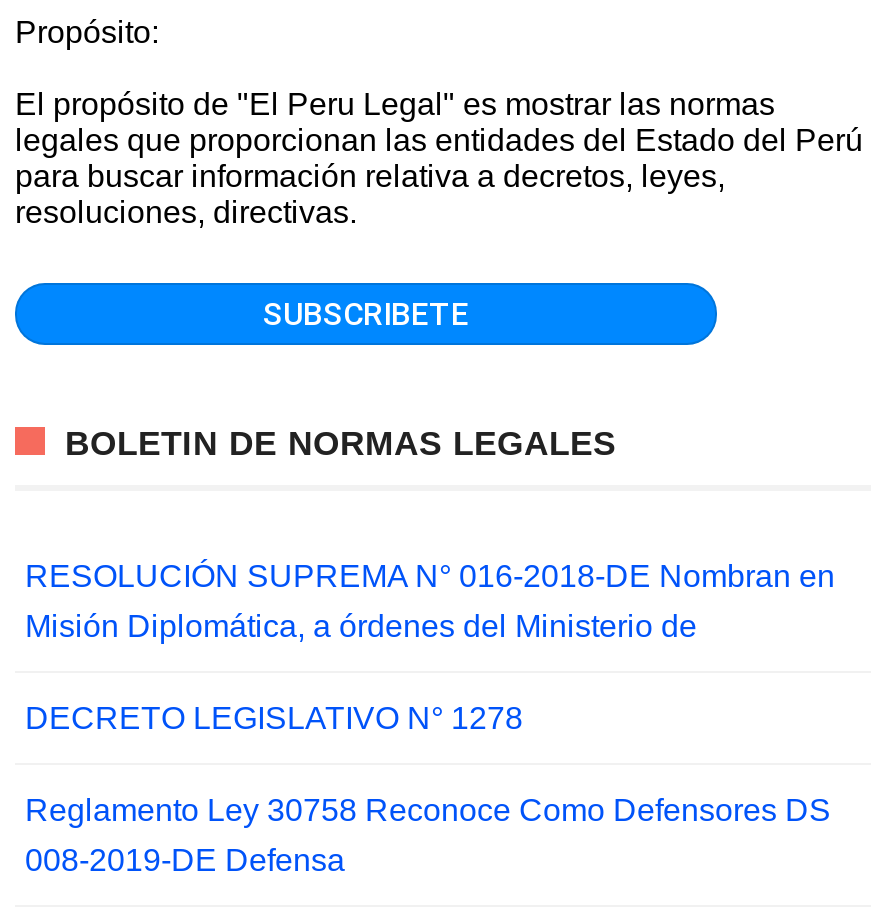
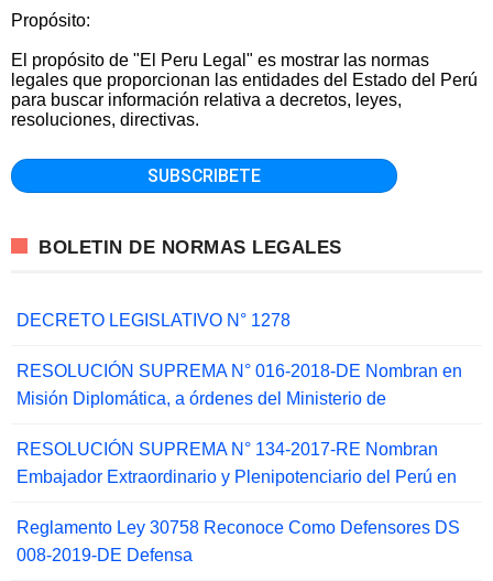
none -> [17,440,457,486] RESOLUCIÓN SUPREMA N° 134-2017-RE Nombran | Embajador Extraordinario y Plenipotenciario del Perú en
moved [25,701,523,735] -> [17,311,291,330]: DECRETO LEGISLATIVO N° 1278

